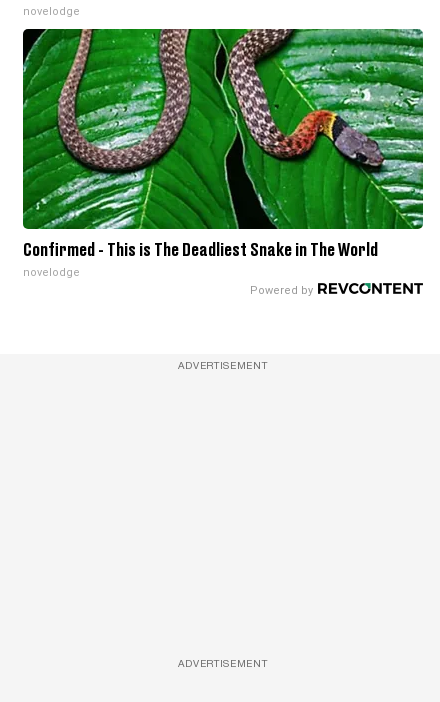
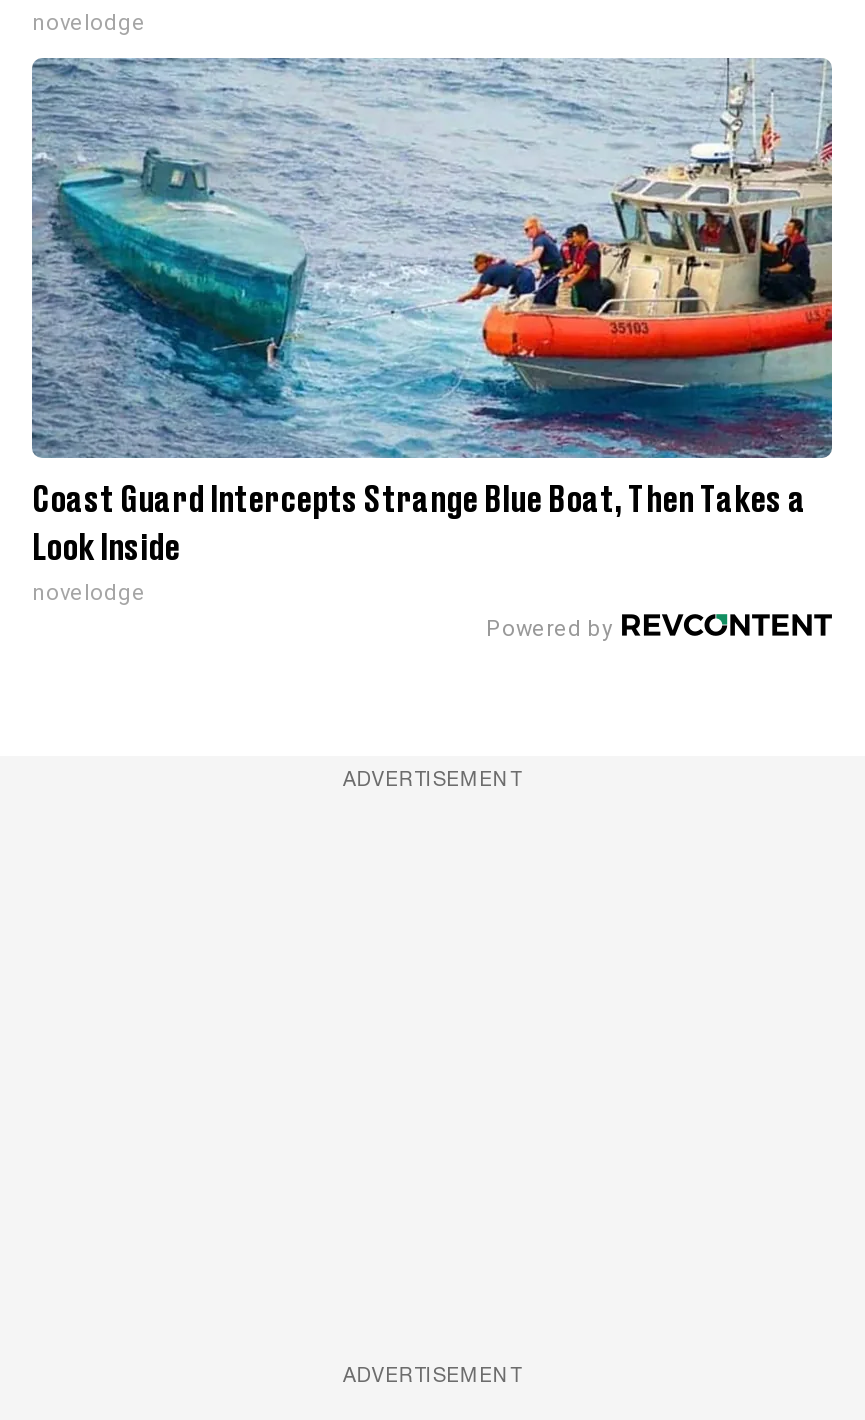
[22,28,424,259] [image] | Confirmed - This is The Deadliest Snake in The World -> [30,56,834,566] [image] | Coast Guard Intercepts Strange Blue Boat, Then Takes a | Look Inside

